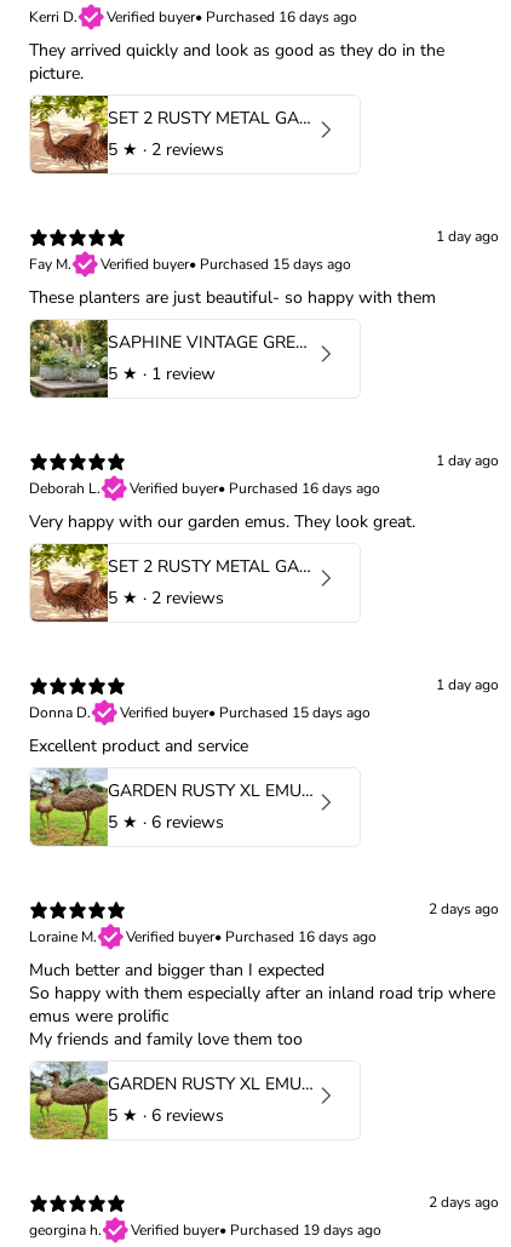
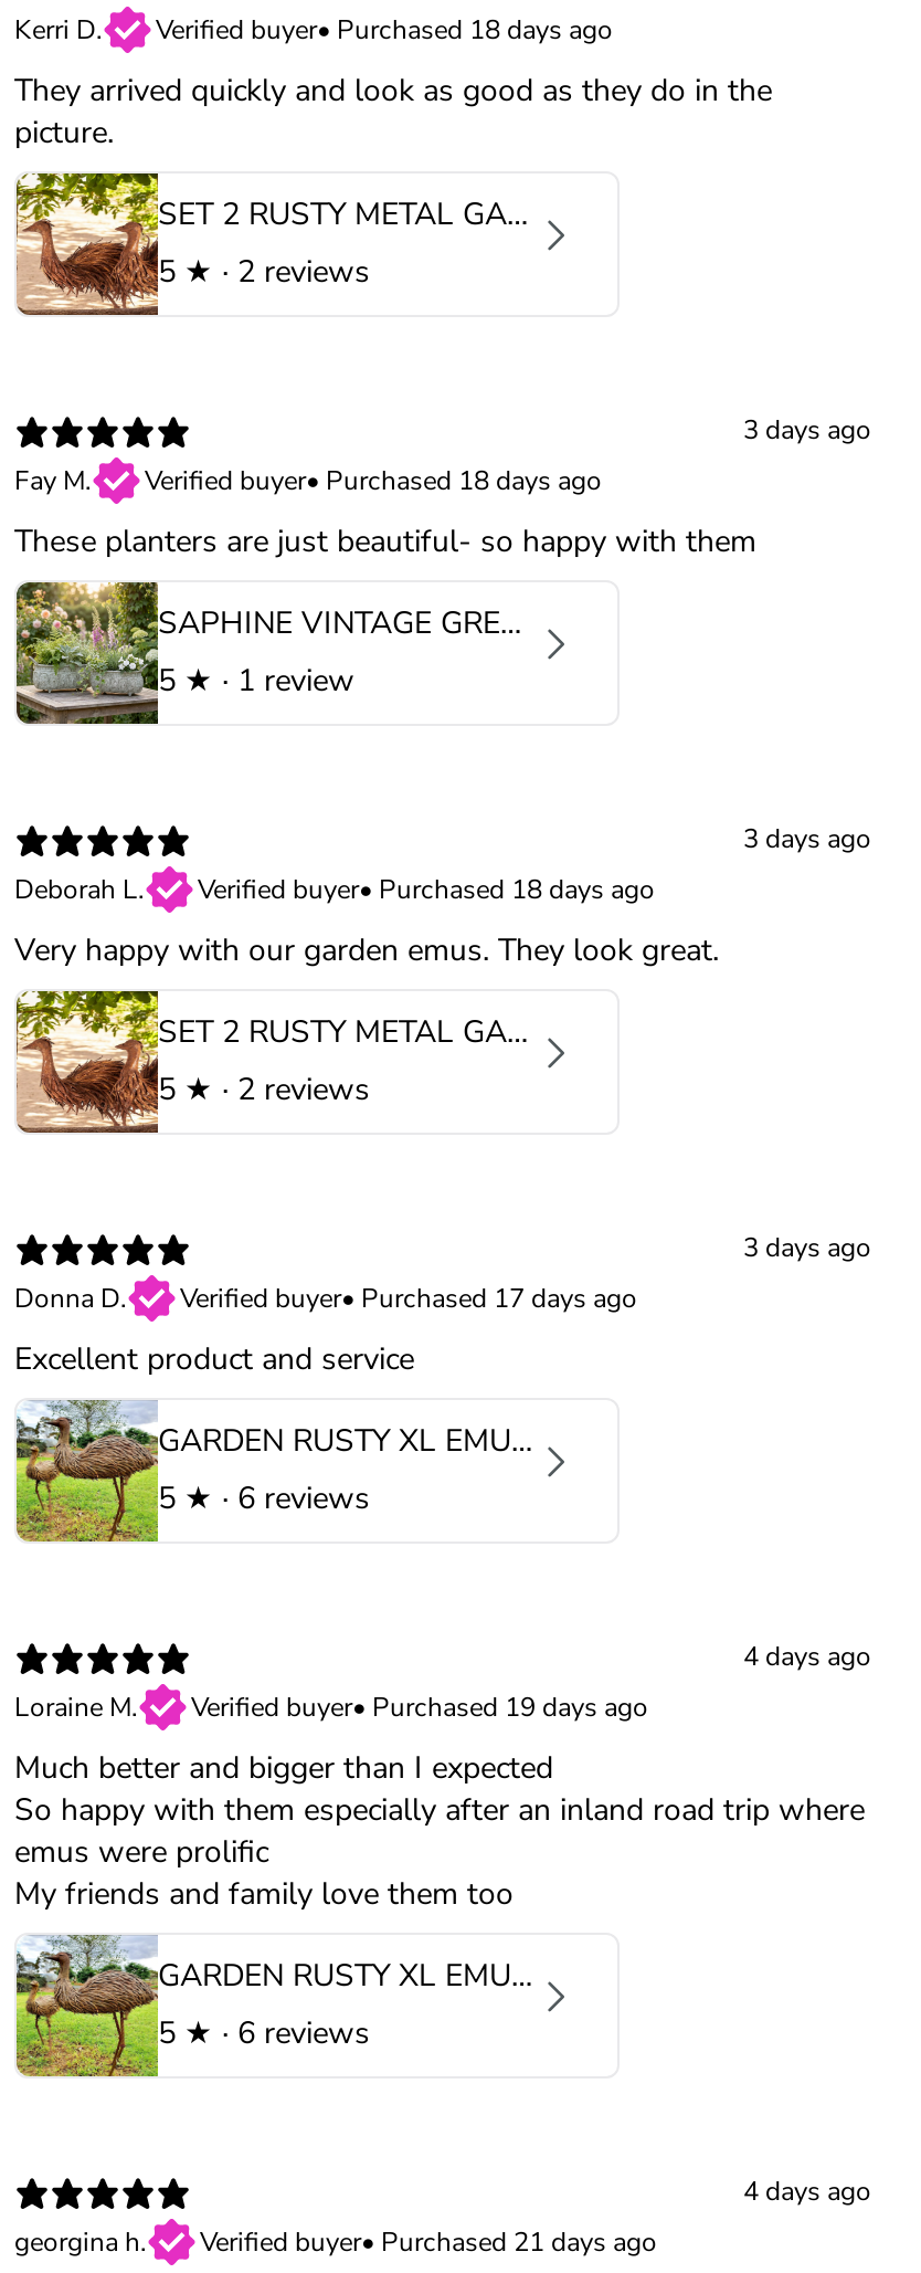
[107,7,357,26] Verified buyer• Purchased 16 days ago -> [156,11,613,46] Verified buyer• Purchased 18 days ago
[436,226,499,245] 1 day ago -> [743,411,871,446] 3 days ago
[101,254,351,273] Verified buyer• Purchased 15 days ago -> [145,462,602,497] Verified buyer• Purchased 18 days ago
[436,450,499,470] 1 day ago -> [743,820,871,855] 3 days ago
[130,478,380,497] Verified buyer• Purchased 16 days ago -> [198,871,655,906] Verified buyer• Purchased 18 days ago
[436,674,499,694] 1 day ago -> [743,1229,871,1264] 3 days ago
[120,702,371,722] Verified buyer• Purchased 15 days ago -> [180,1280,637,1315] Verified buyer• Purchased 17 days ago
[429,899,499,918] 2 days ago -> [743,1638,871,1673] 4 days ago
[126,926,377,946] Verified buyer• Purchased 16 days ago -> none
[429,1192,499,1211] 2 days ago -> [743,2172,871,2208] 4 days ago
moved [131,1220,381,1239] -> [191,1688,648,1724]: Verified buyer• Purchased 19 days ago
none -> [200,2223,657,2259] Verified buyer• Purchased 21 days ago

